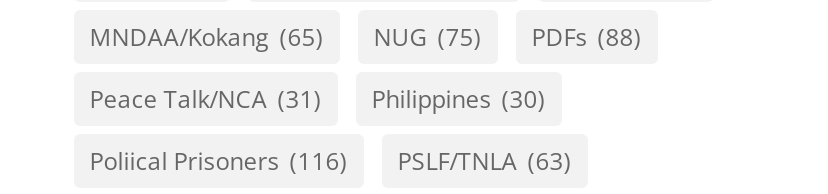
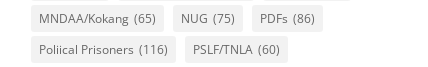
[90,20,642,116] PDFs (88) | Peace Talk/NCA (31) | Philippines (30) -> [260,10,315,27] PDFs (86)
[90,144,572,178] Poliical Prisoners (116) PSLF/TNLA (63) -> [39,41,280,58] Poliical Prisoners (116) PSLF/TNLA (60)

